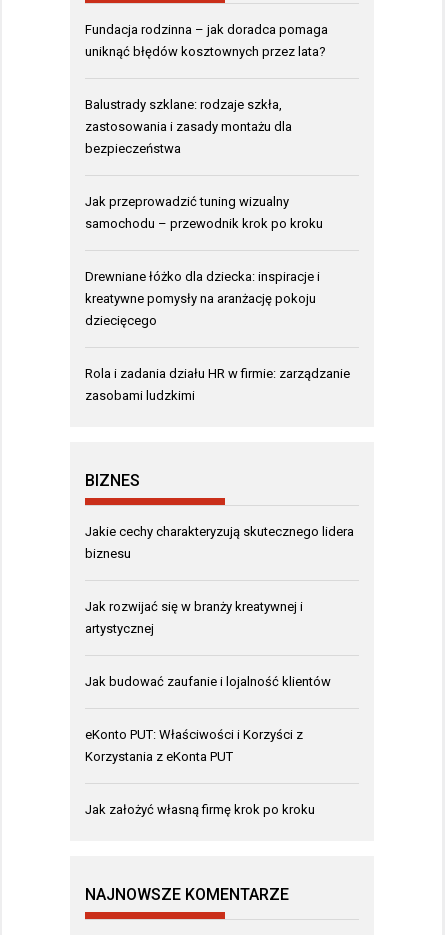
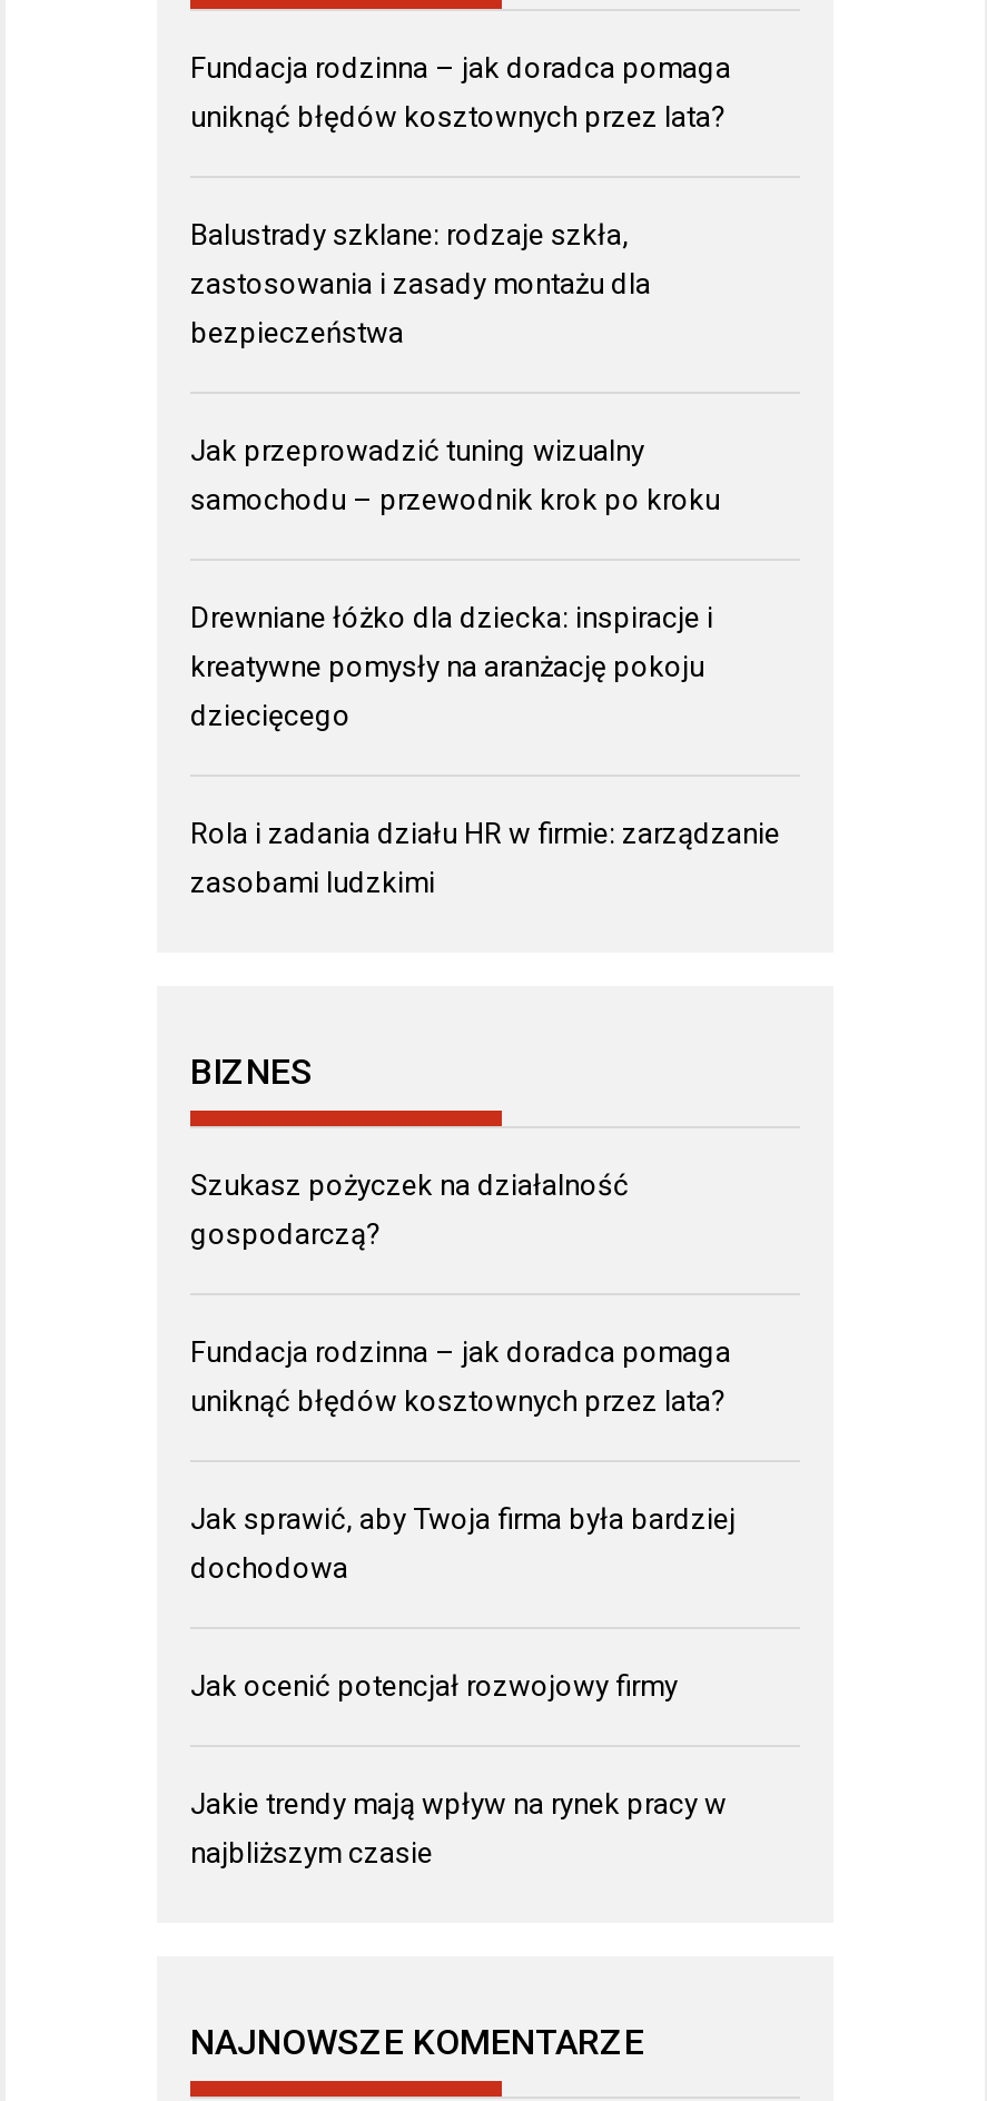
[85,524,354,561] Jakie cechy charakteryzują skutecznego lidera | biznesu -> [190,1168,629,1250] Szukasz pożyczek na działalność | gospodarczą?
[85,599,303,636] Jak rozwijać się w branży kreatywnej i | artystycznej -> [190,1334,731,1417] Fundacja rodzinna – jak doradca pomaga | uniknąć błędów kosztownych przez lata?
[85,674,331,689] Jak budować zaufanie i lojalność klientów -> [190,1501,736,1584] Jak sprawić, aby Twoja firma była bardziej | dochodowa
[85,727,303,764] eKonto PUT: Właściwości i Korzyści z | Korzystania z eKonta PUT -> [190,1668,678,1702] Jak ocenić potencjał rozwojowy firmy
[85,802,315,817] Jak założyć własną firmę krok po kroku -> [190,1786,727,1869] Jakie trendy mają wpływ na rynek pracy w | najbliższym czasie

